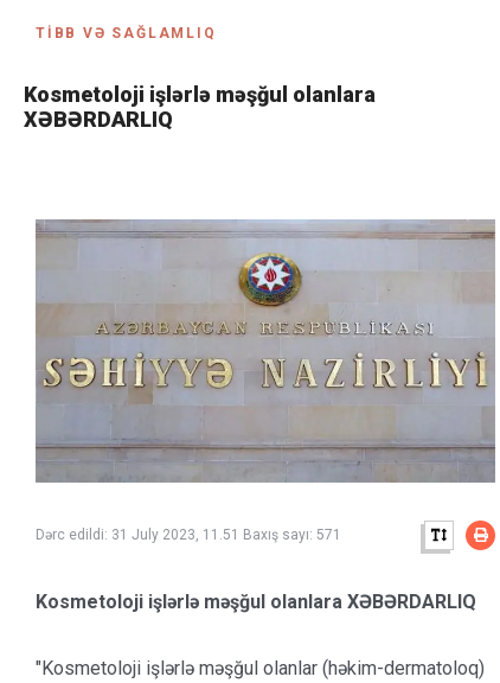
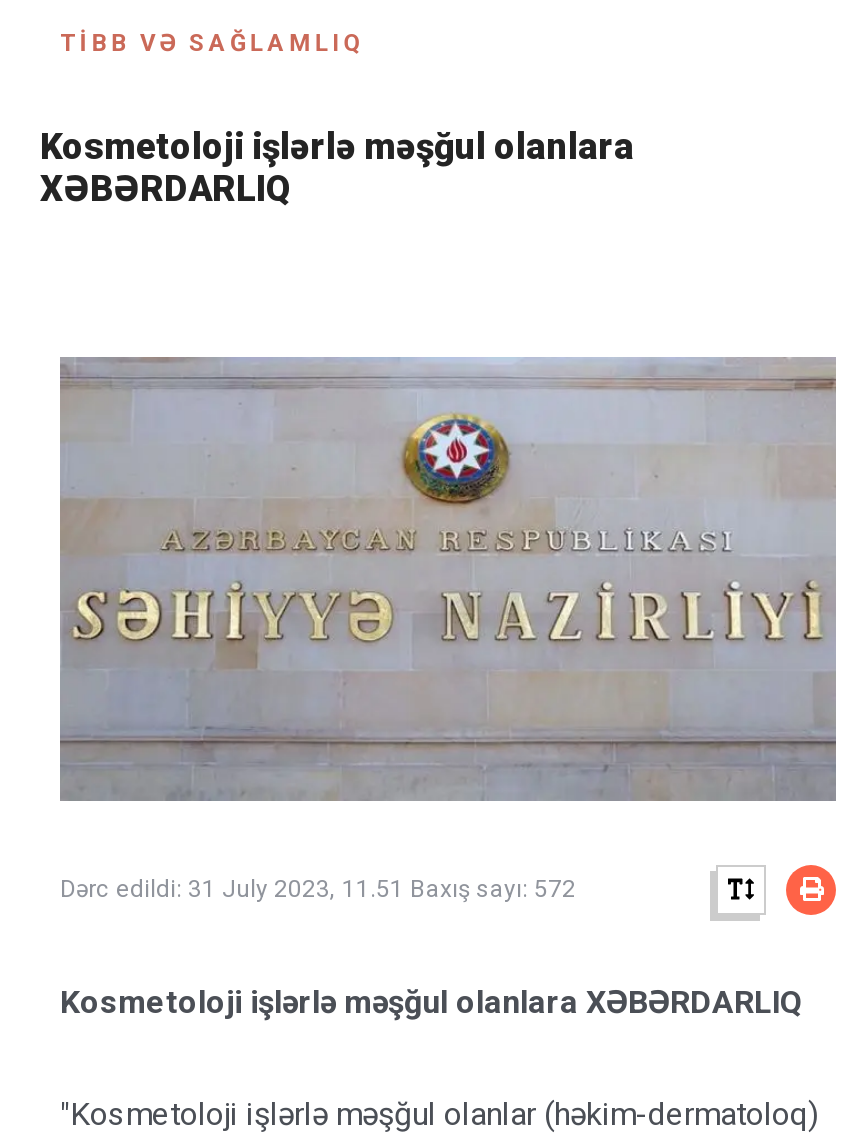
[36,527,341,543] Dərc edildi: 31 July 2023, 11.51 Baxış sayı: 571 -> [60,875,576,903] Dərc edildi: 31 July 2023, 11.51 Baxış sayı: 572

